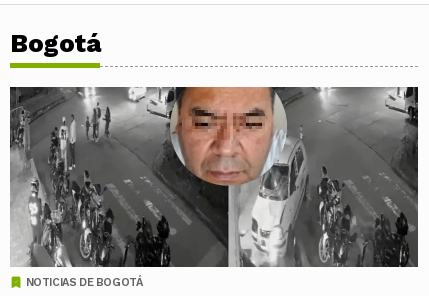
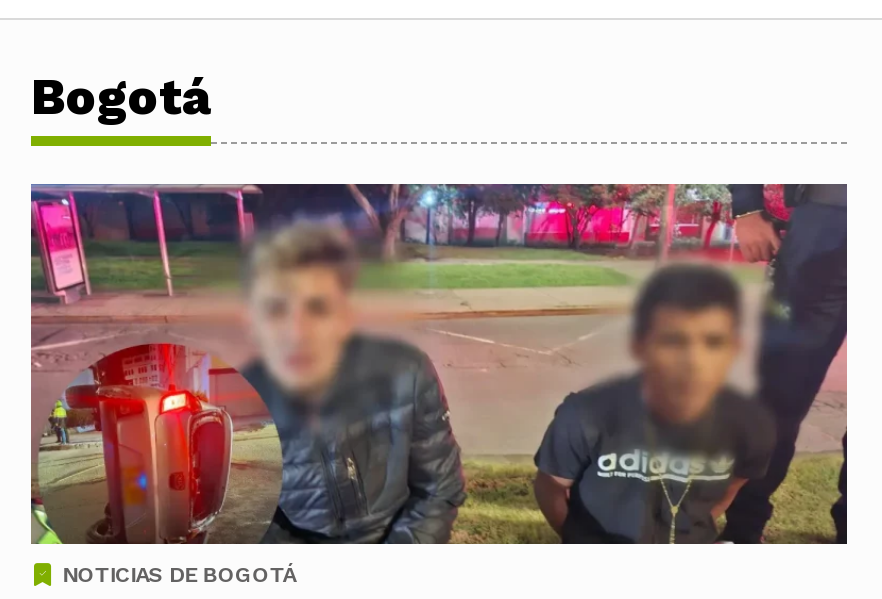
[9,86,419,268] [image] -> [29,182,847,546] [image]

